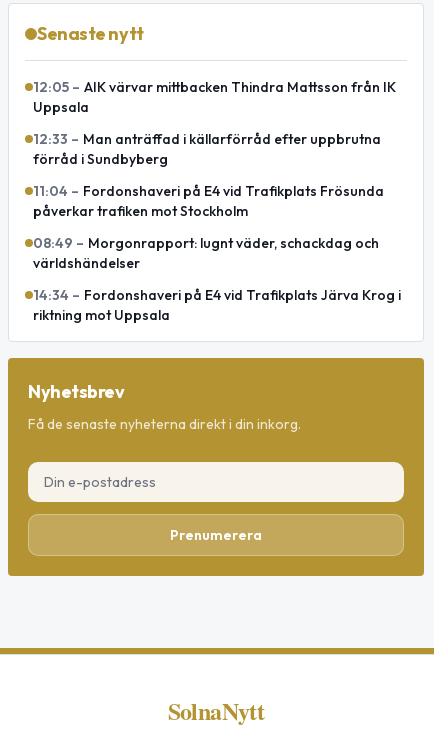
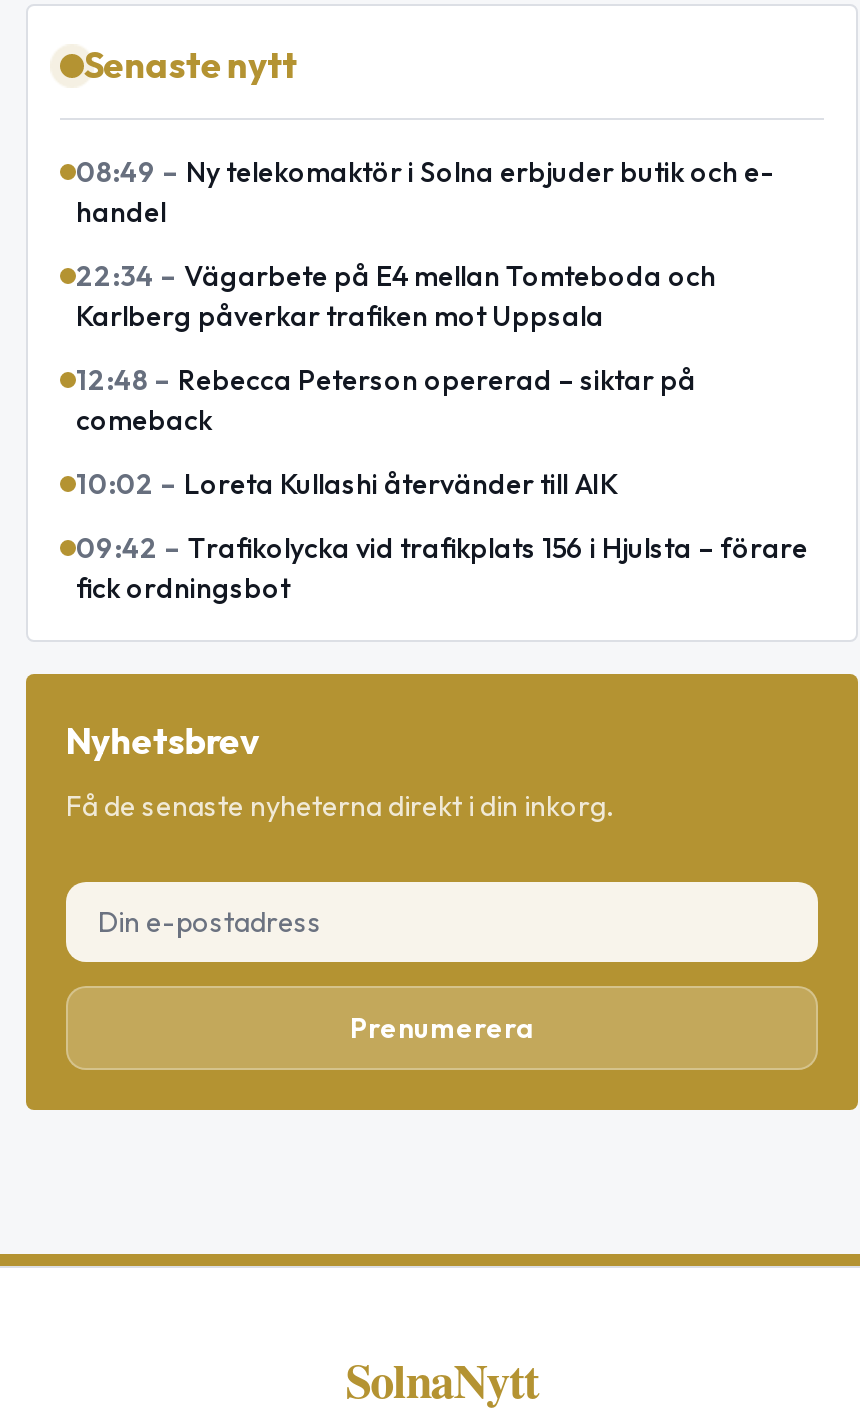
[33,77,396,115] 12:05 – AIK värvar mittbacken Thindra Mattsson från IK | Uppsala -> [76,153,774,229] 08:49 – Ny telekomaktör i Solna erbjuder butik och e- | handel
[33,129,381,167] 12:33 – Man anträffad i källarförråd efter uppbrutna | förråd i Sundbyberg -> [76,257,716,333] 22:34 – Vägarbete på E4 mellan Tomteboda och | Karlberg påverkar trafiken mot Uppsala
[33,181,384,219] 11:04 – Fordonshaveri på E4 vid Trafikplats Frösunda | påverkar trafiken mot Stockholm -> [76,361,696,437] 12:48 – Rebecca Peterson opererad – siktar på | comeback
[33,233,379,271] 08:49 – Morgonrapport: lugnt väder, schackdag och | världshändelser -> [76,465,618,501] 10:02 – Loreta Kullashi återvänder till AIK
[33,285,401,323] 14:34 – Fordonshaveri på E4 vid Trafikplats Järva Krog i | riktning mot Uppsala -> [76,529,808,605] 09:42 – Trafikolycka vid trafikplats 156 i Hjulsta – förare | fick ordningsbot

